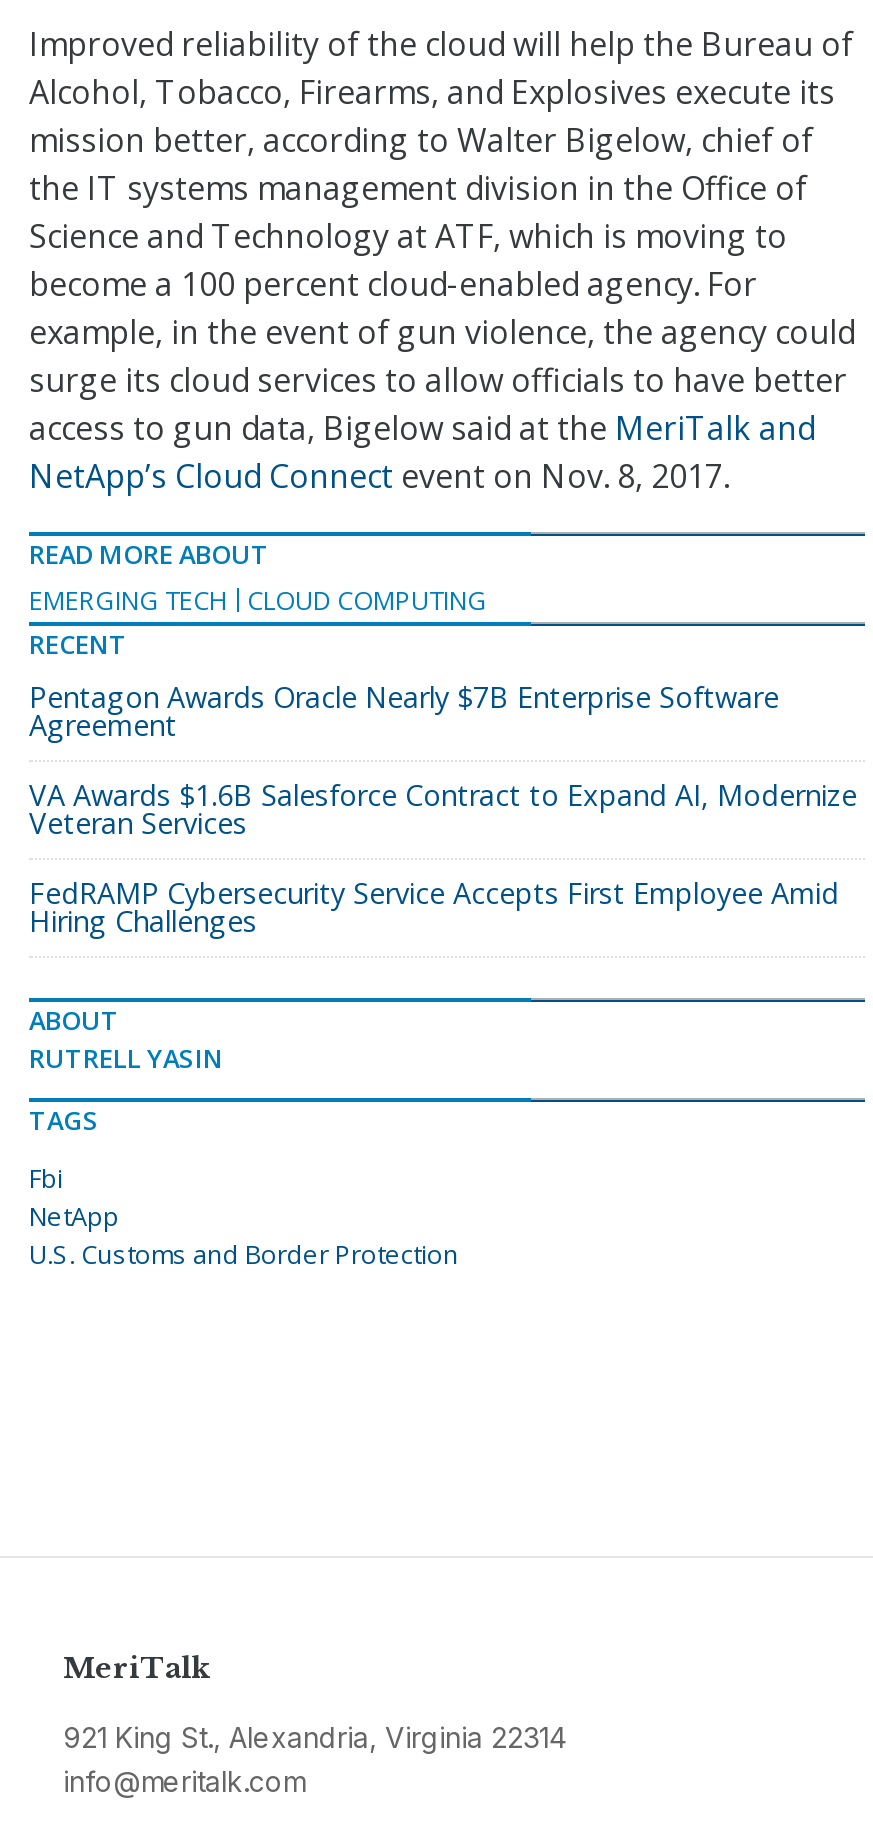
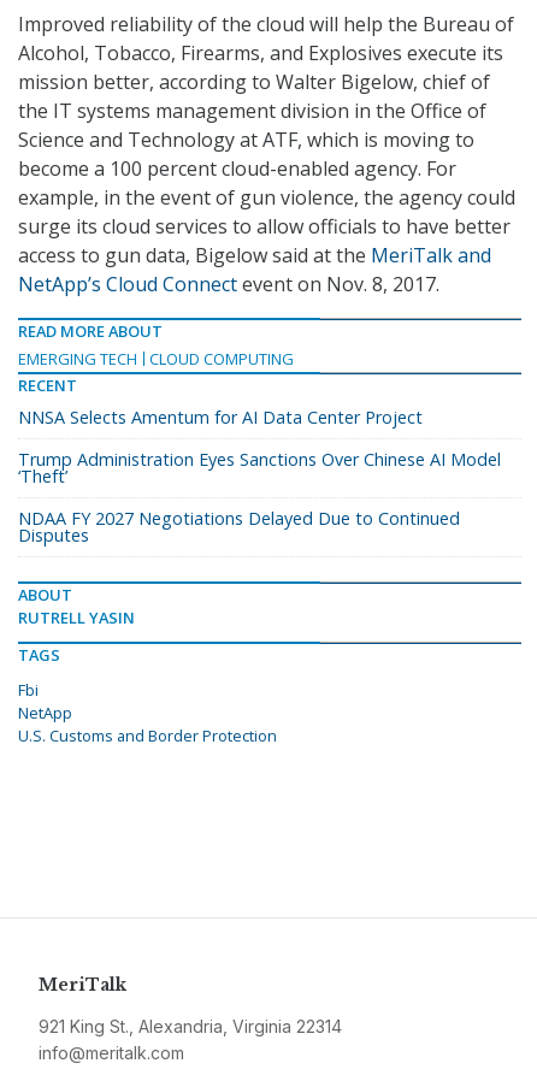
[29,678,779,744] Pentagon Awards Oracle Nearly $7B Enterprise Software | Agreement -> [18,406,423,429] NNSA Selects Amentum for AI Data Center Project
[29,776,857,842] VA Awards $1.6B Salesforce Contract to Expand AI, Modernize | Veteran Services -> [18,448,501,488] Trump Administration Eyes Sanctions Over Chinese AI Model | ‘Theft’
[29,874,839,940] FedRAMP Cybersecurity Service Accepts First Employee Amid | Hiring Challenges -> [18,507,460,547] NDAA FY 2027 Negotiations Delayed Due to Continued | Disputes

